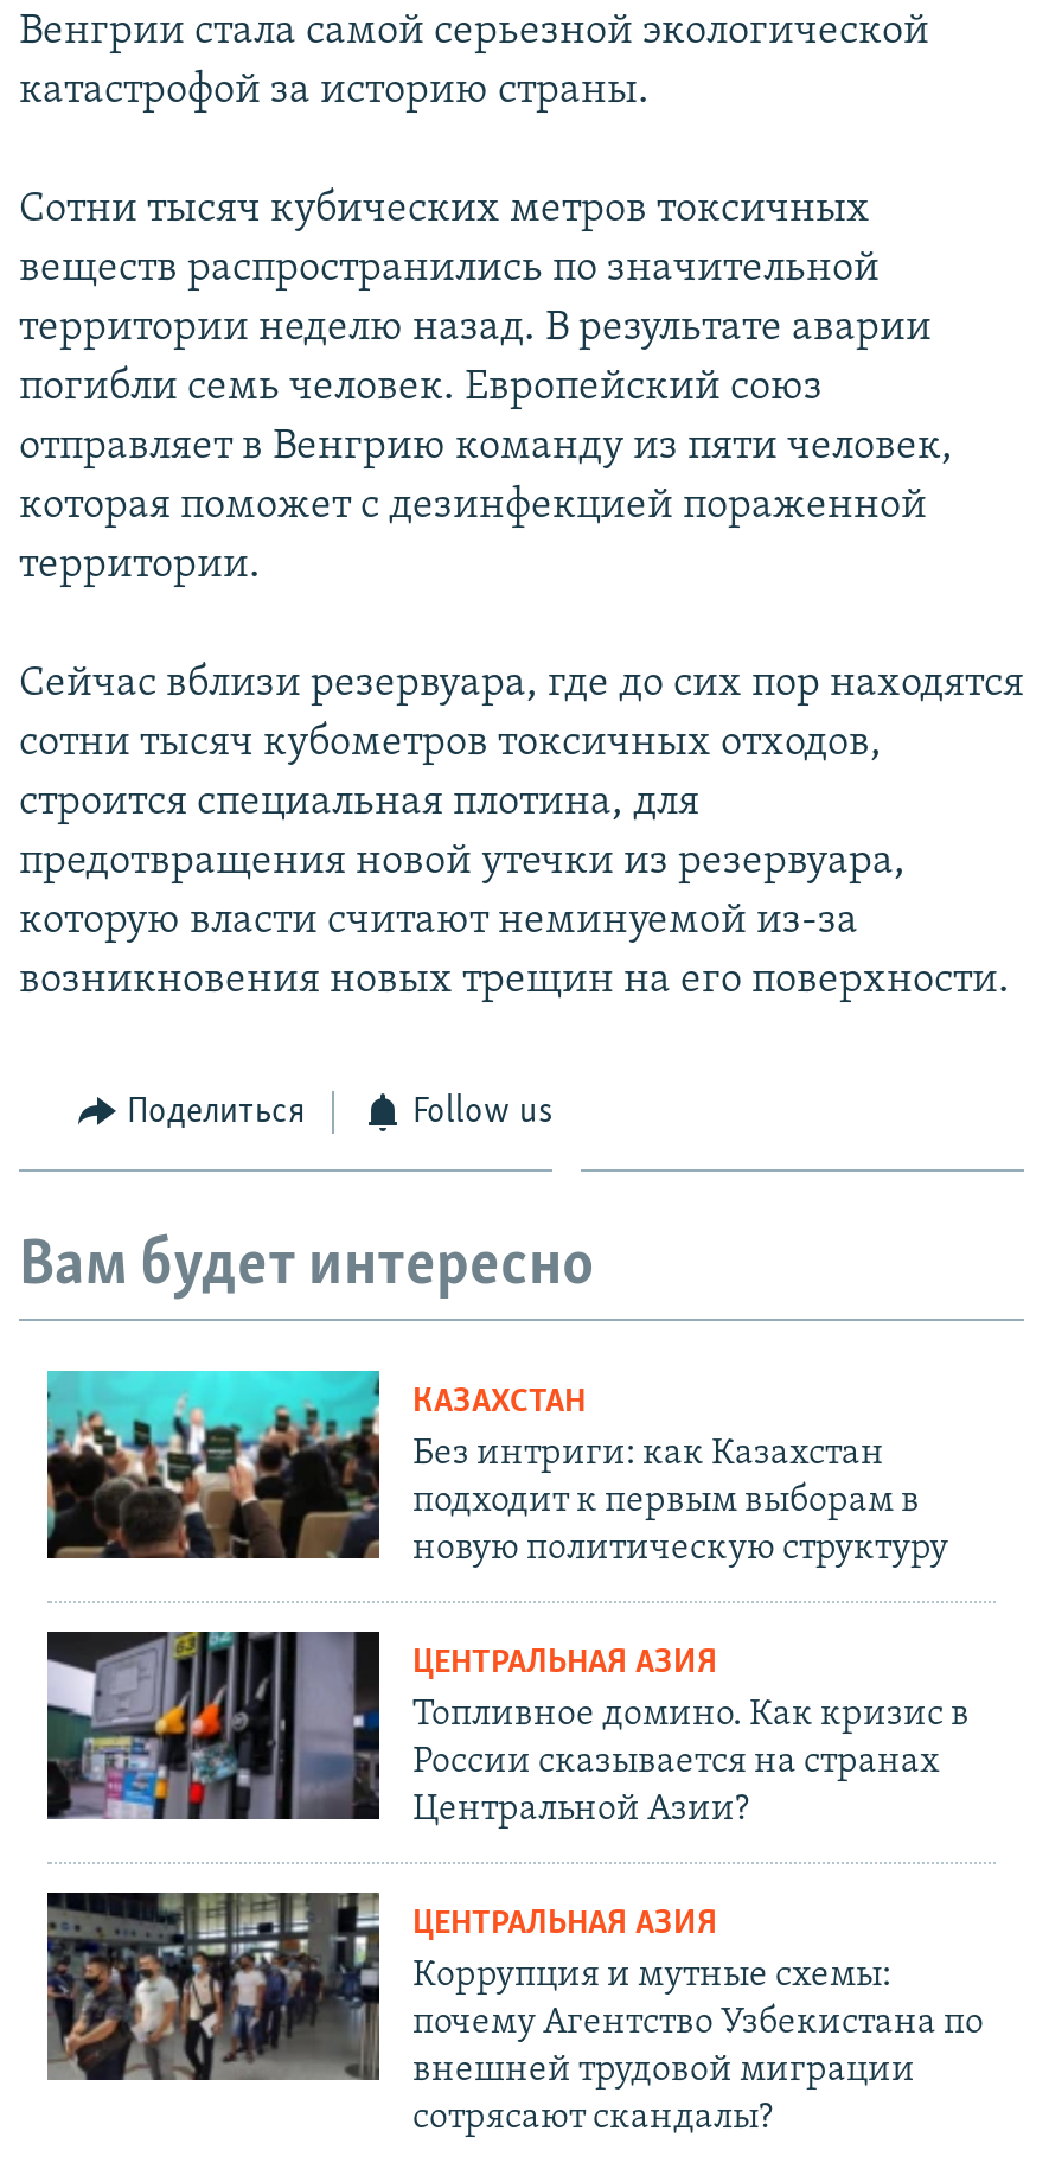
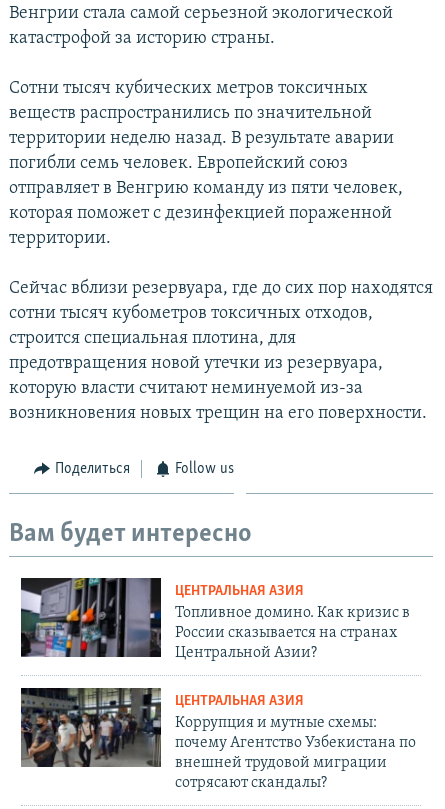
[45,1368,948,1567] [image] | КАЗАХСТАН | Без интриги: как Казахстан | подходит к первым выборам в | новую политическую структуру -> none

